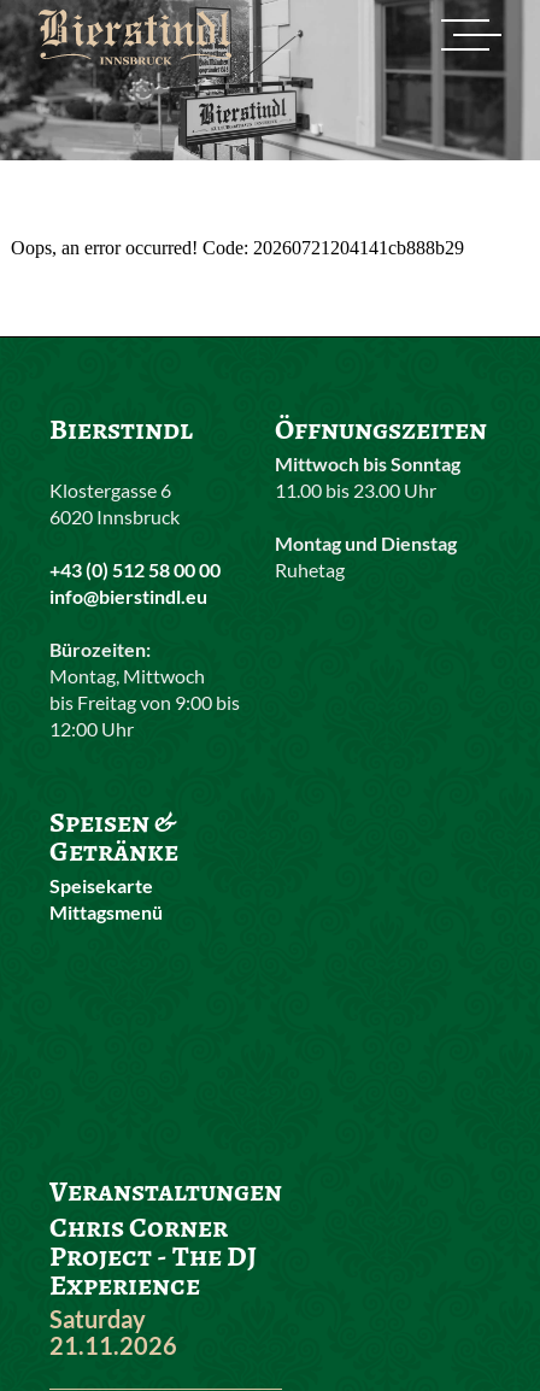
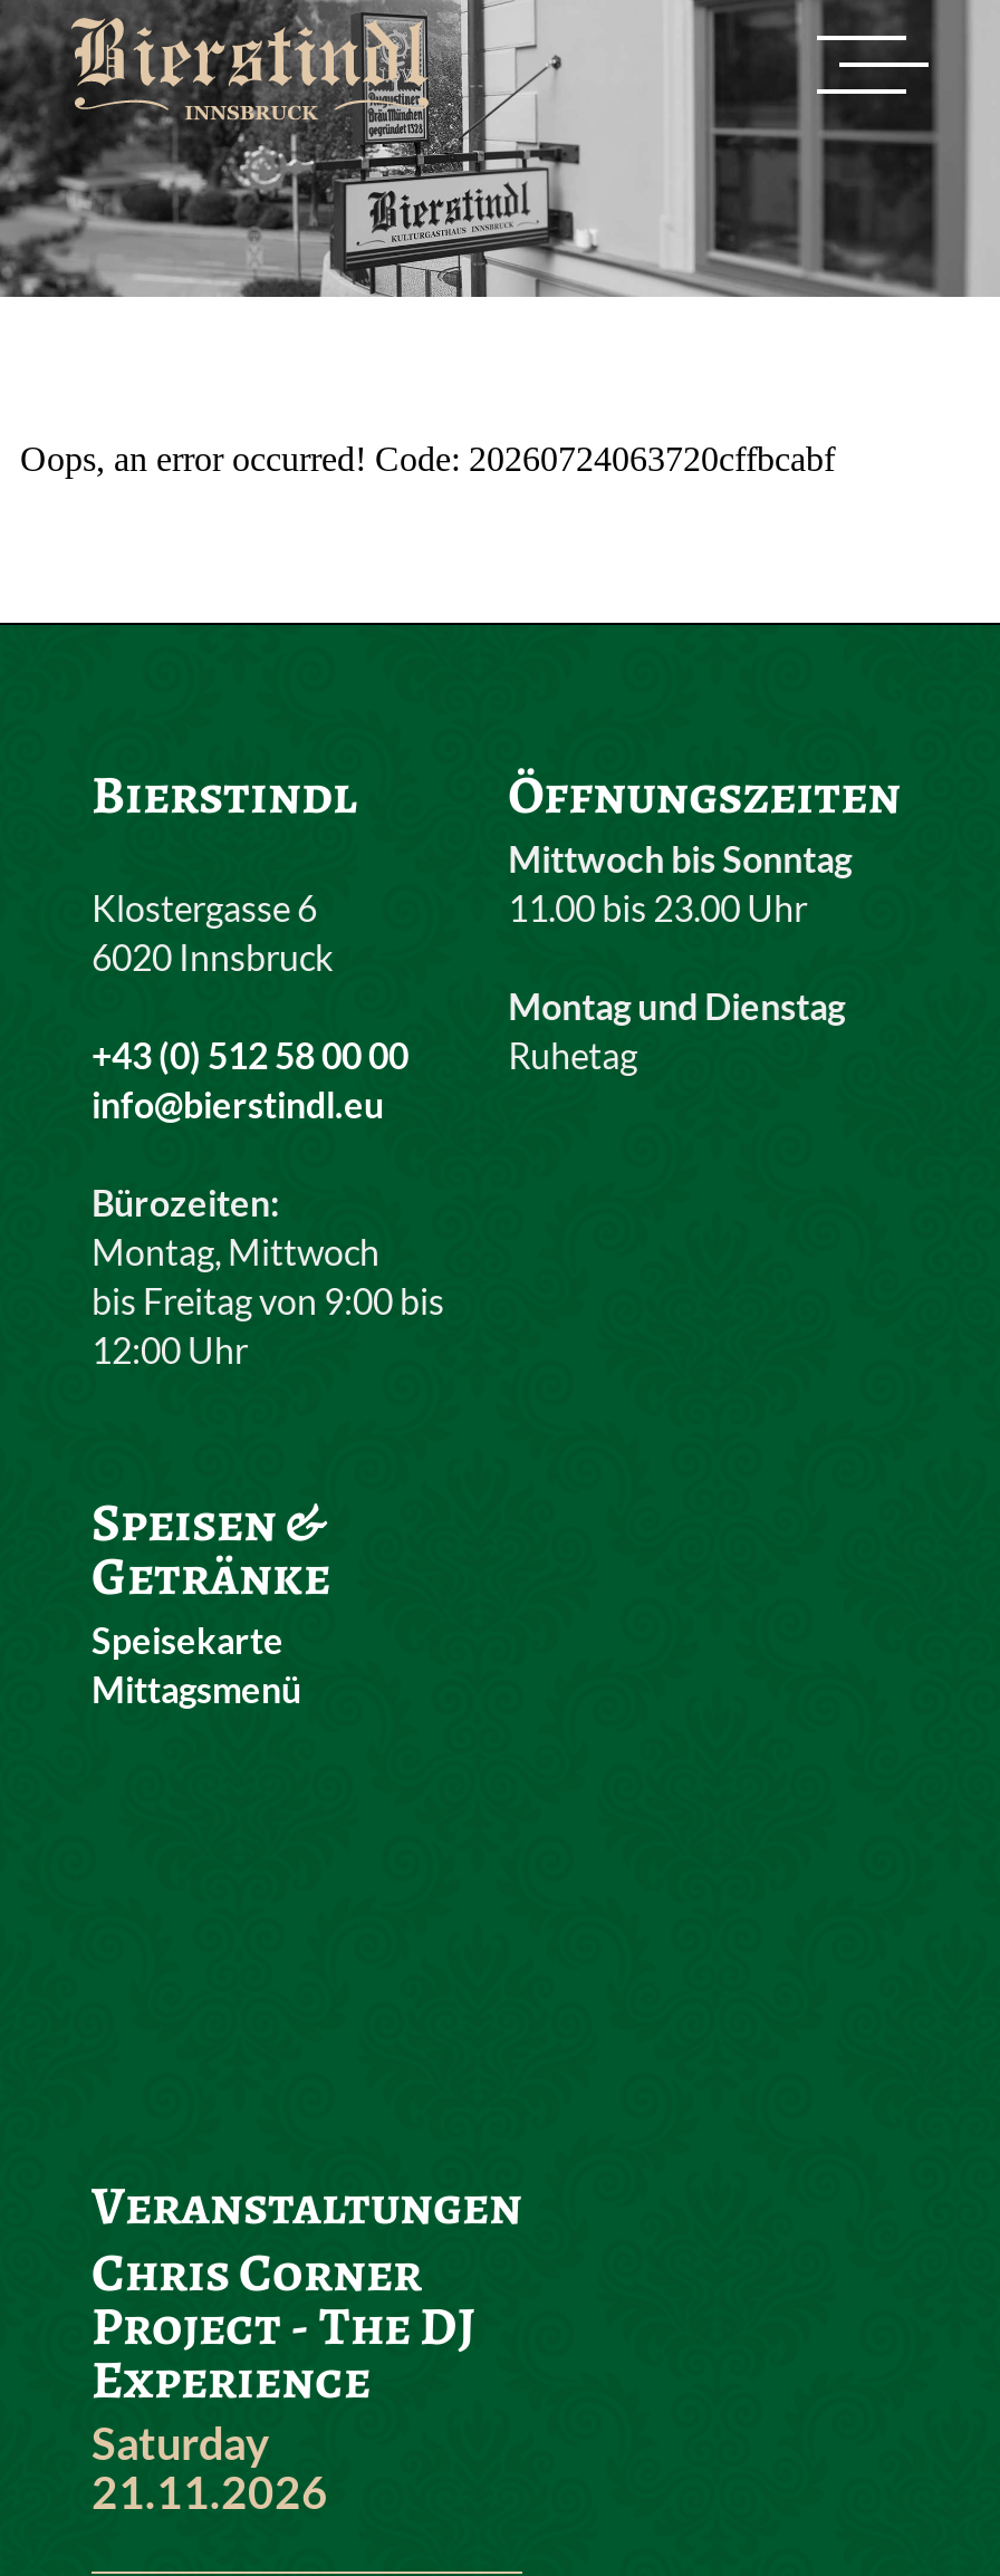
[11,238,464,258] Oops, an error occurred! Code: 20260721204141cb888b29 -> [20,440,835,478] Oops, an error occurred! Code: 20260724063720cffbcabf

